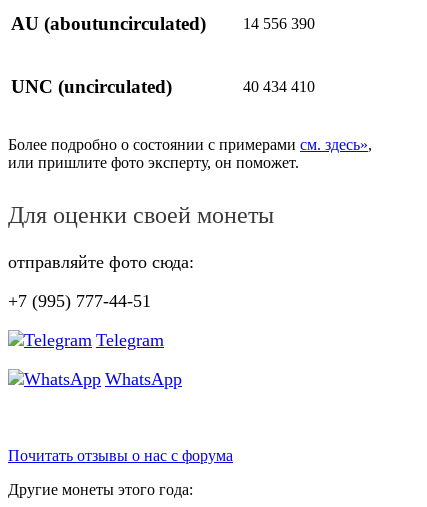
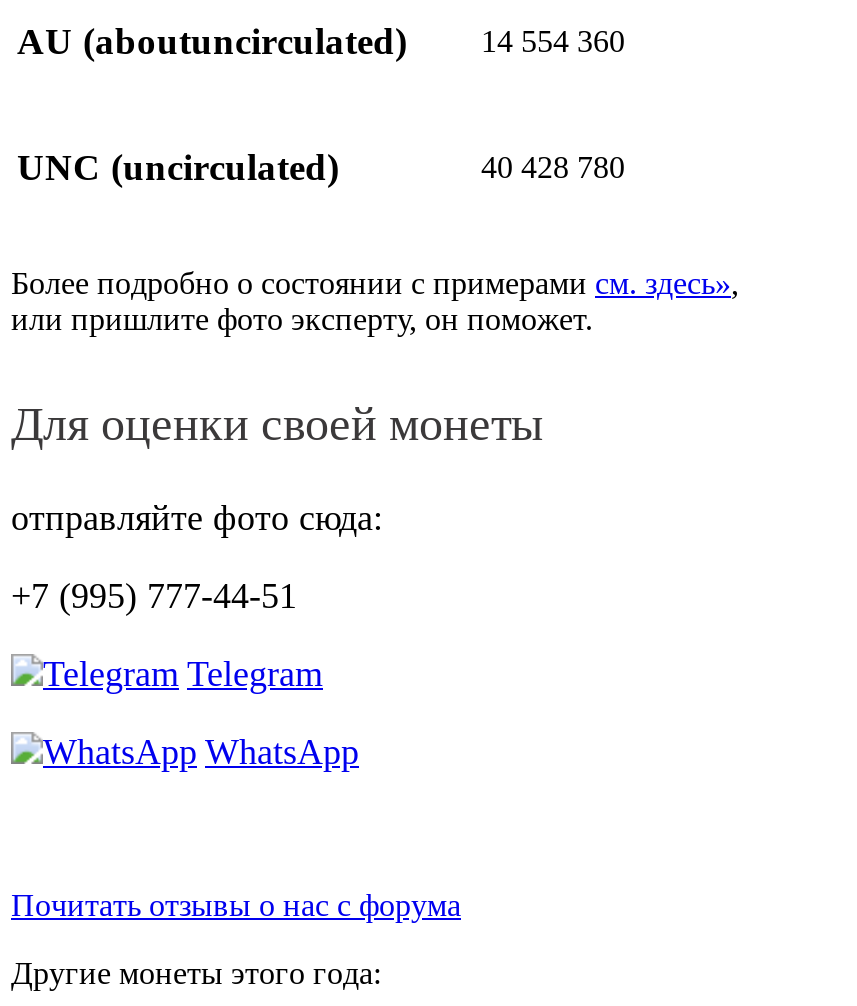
[243,14,315,31] 14 556 390 -> [481,23,625,57] 14 554 360
[243,77,315,94] 40 434 410 -> [481,149,625,183] 40 428 780

